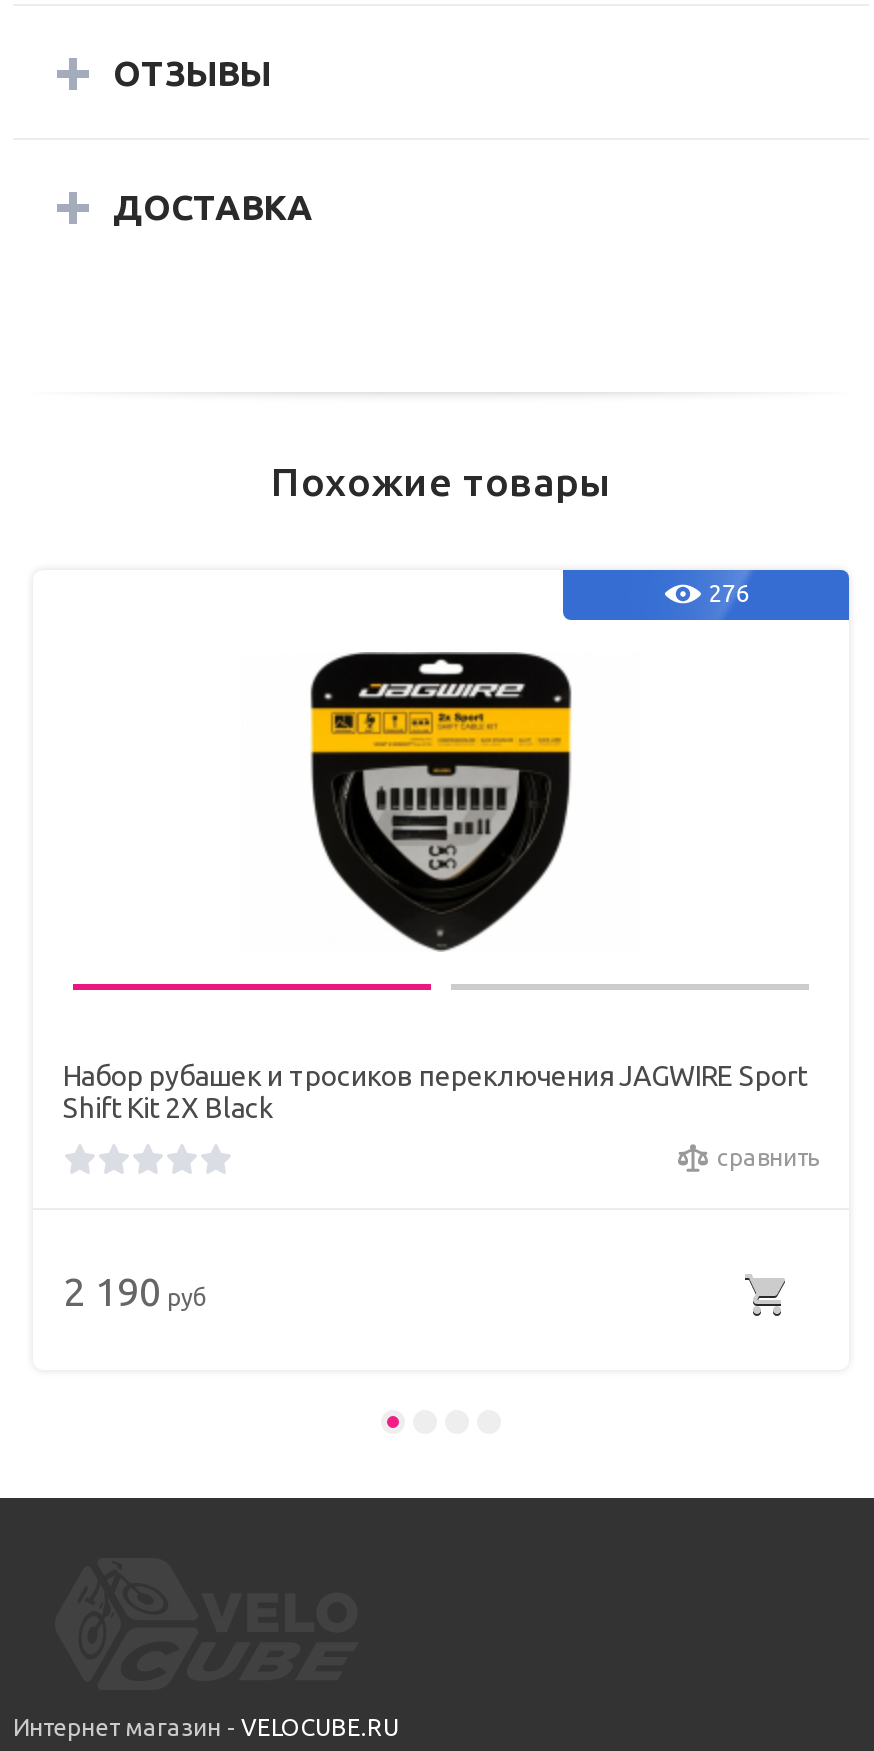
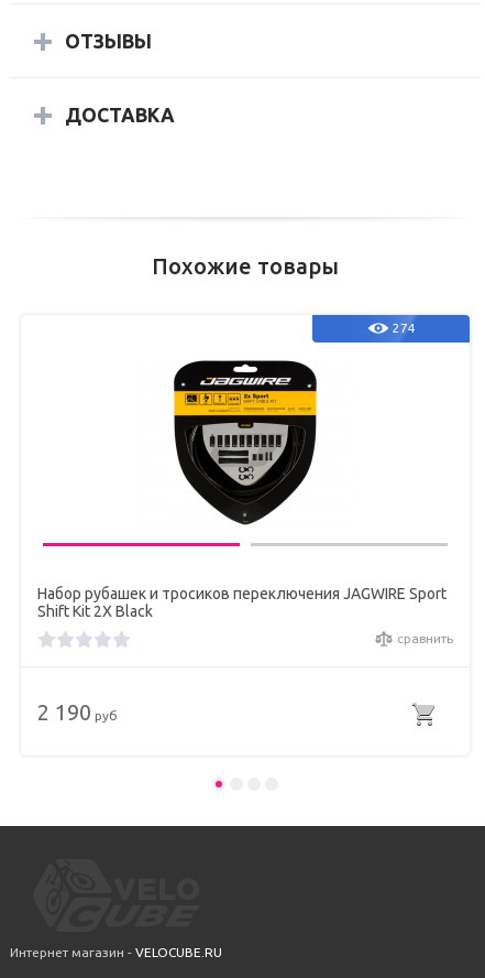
[702,580,750,606] 276 -> [389,320,415,335] 274

